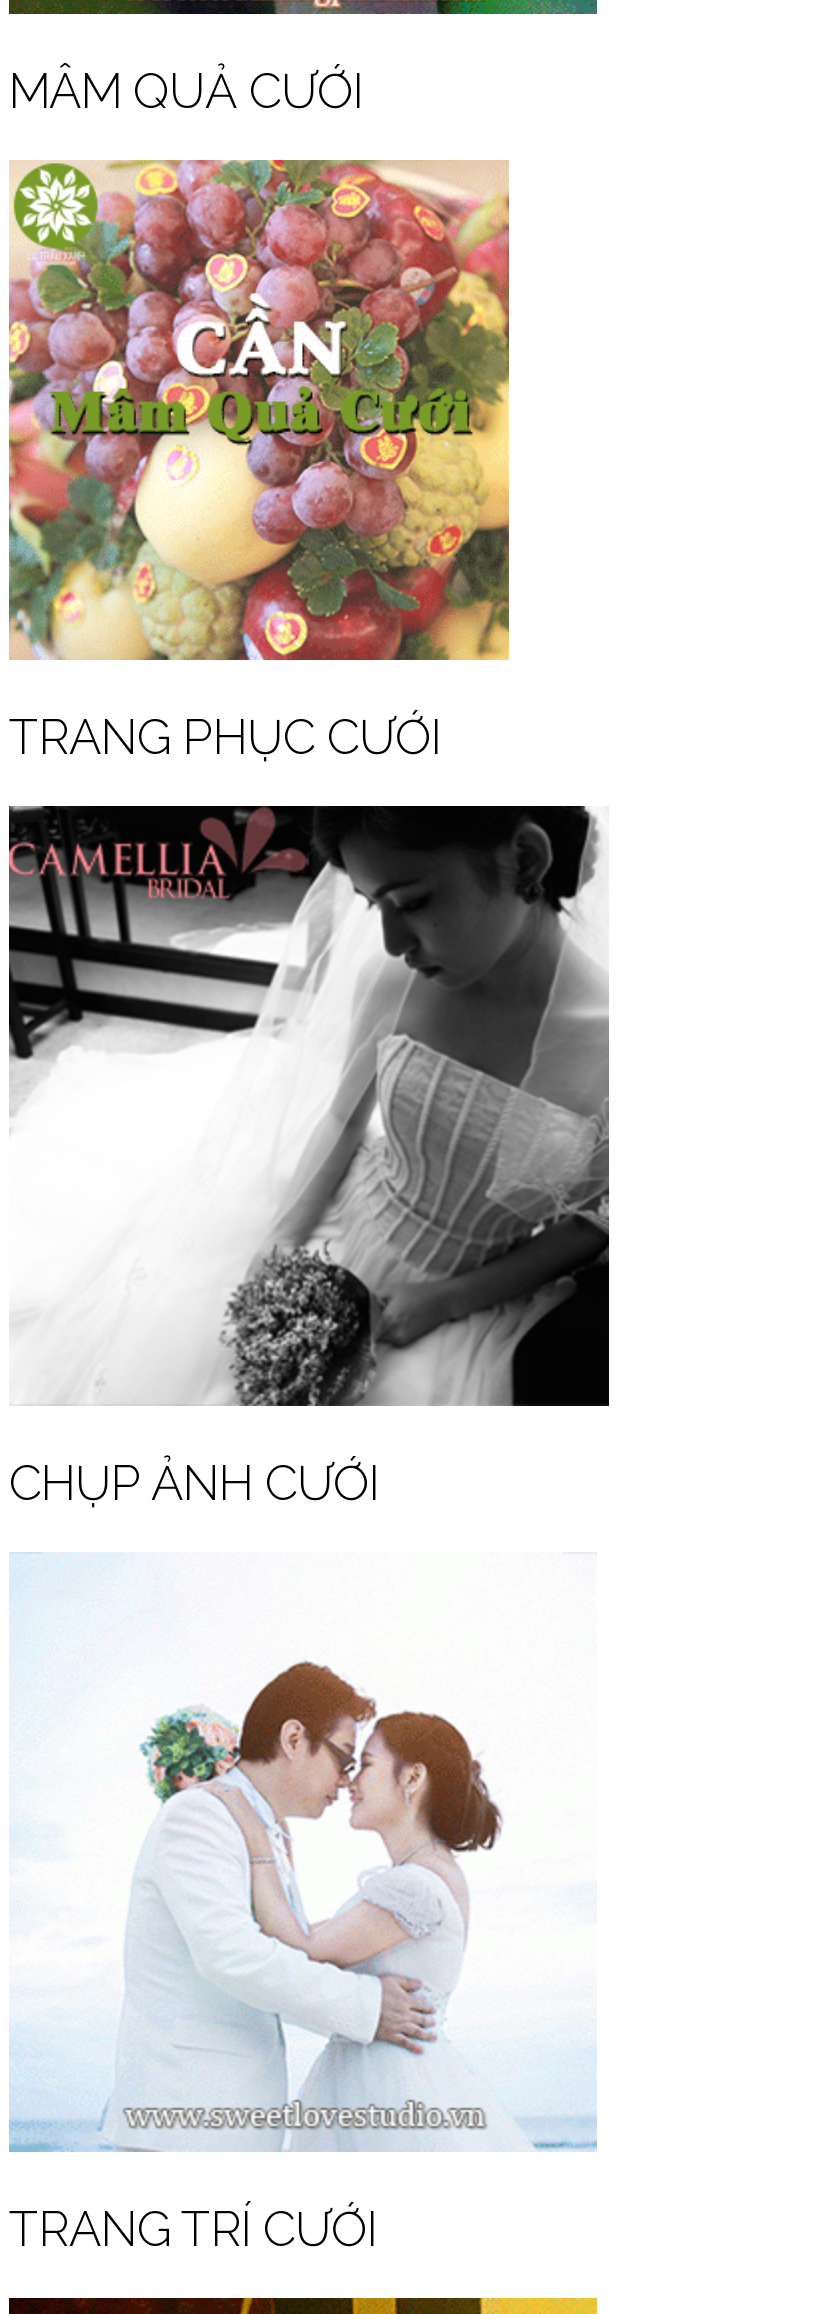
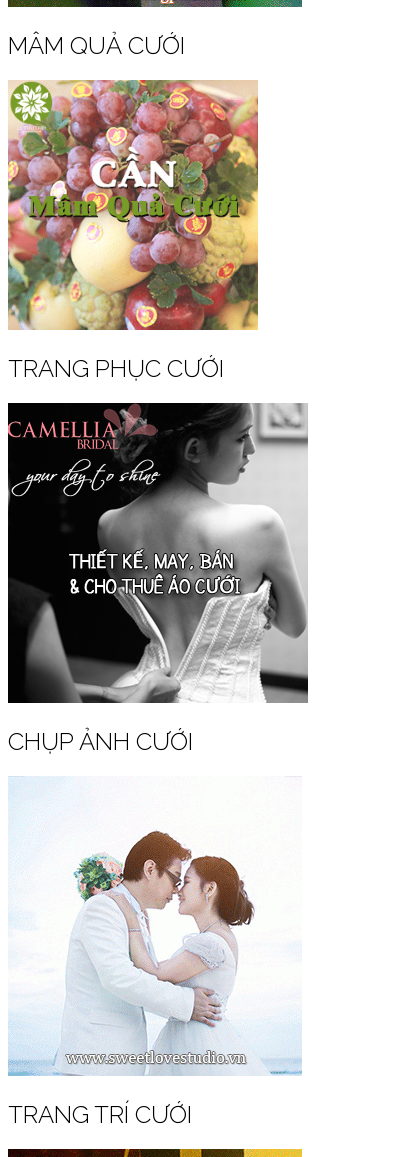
[9,804,609,1408] [image] -> [7,403,309,704] [image]

